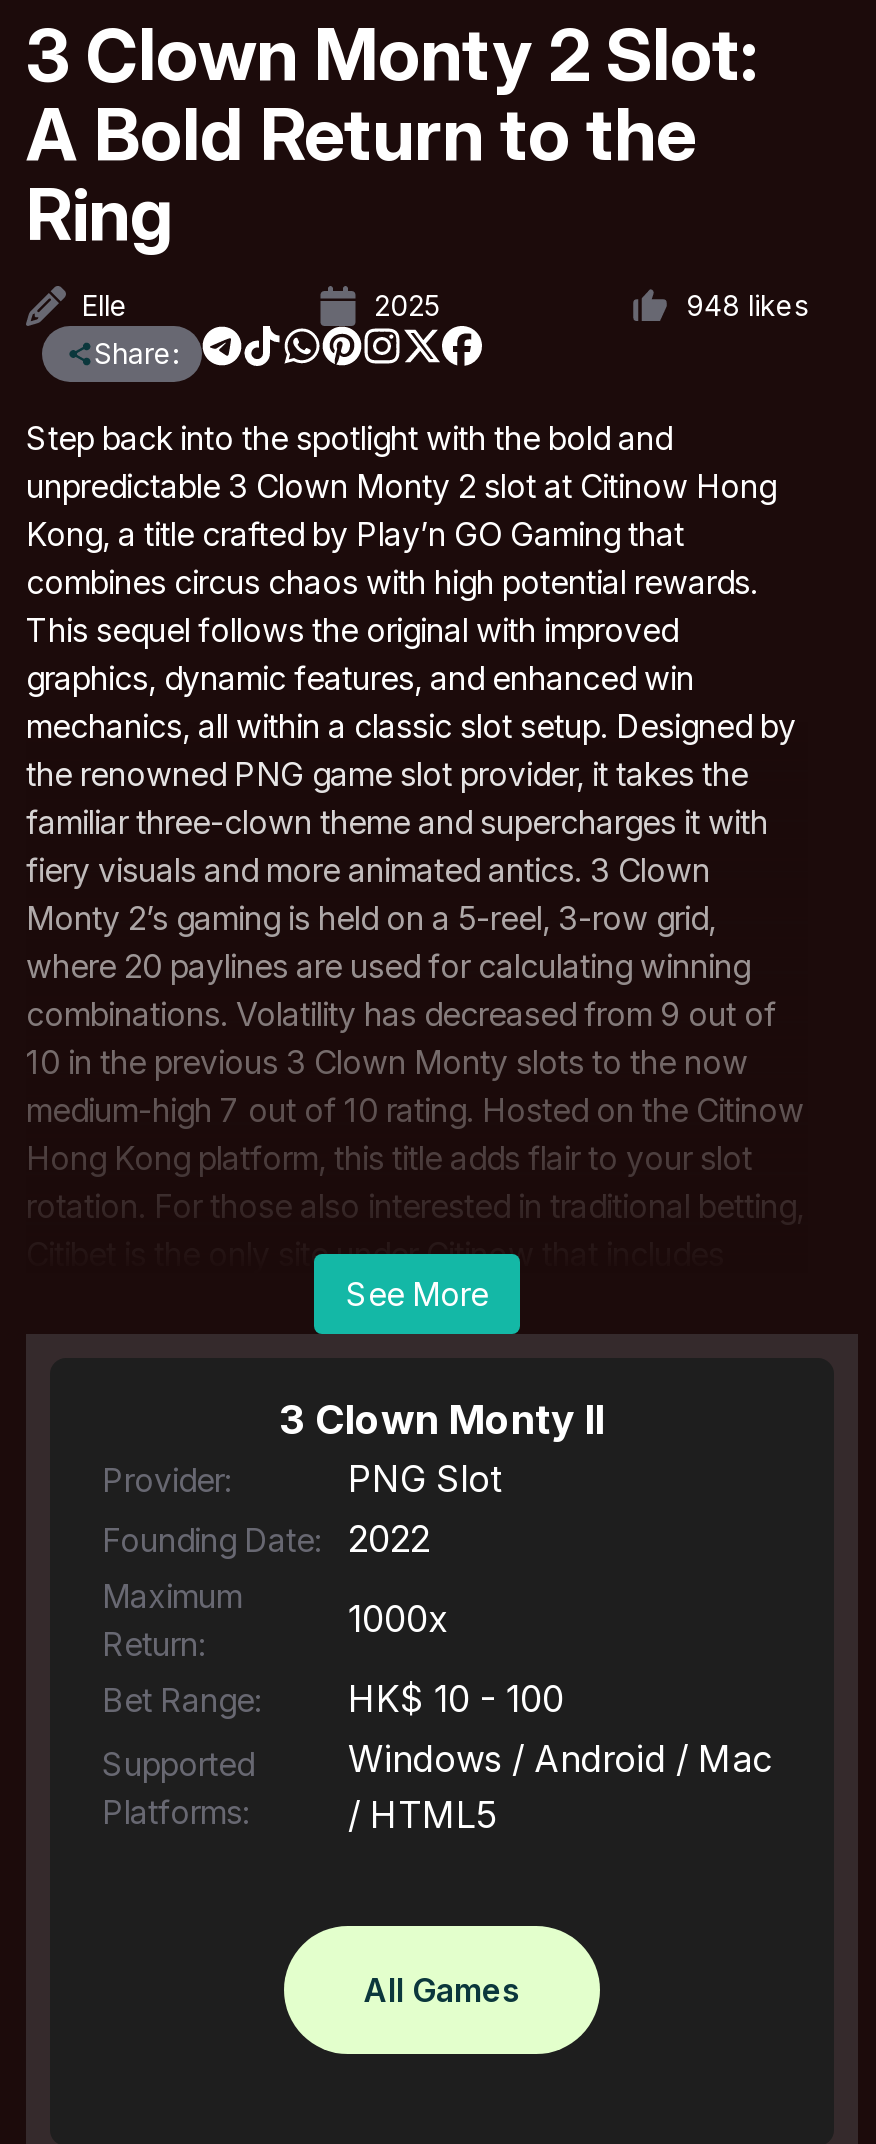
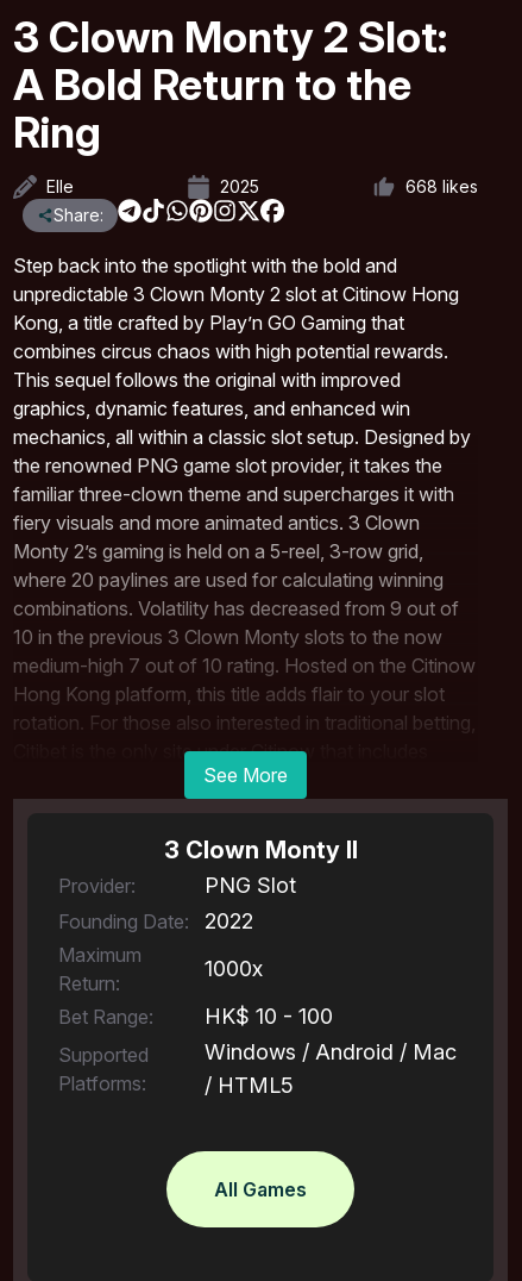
[686,288,808,322] 948 likes -> [405,176,478,196] 668 likes

